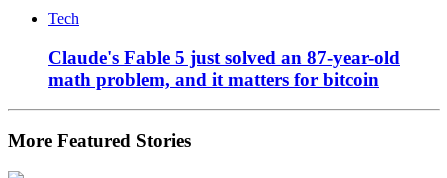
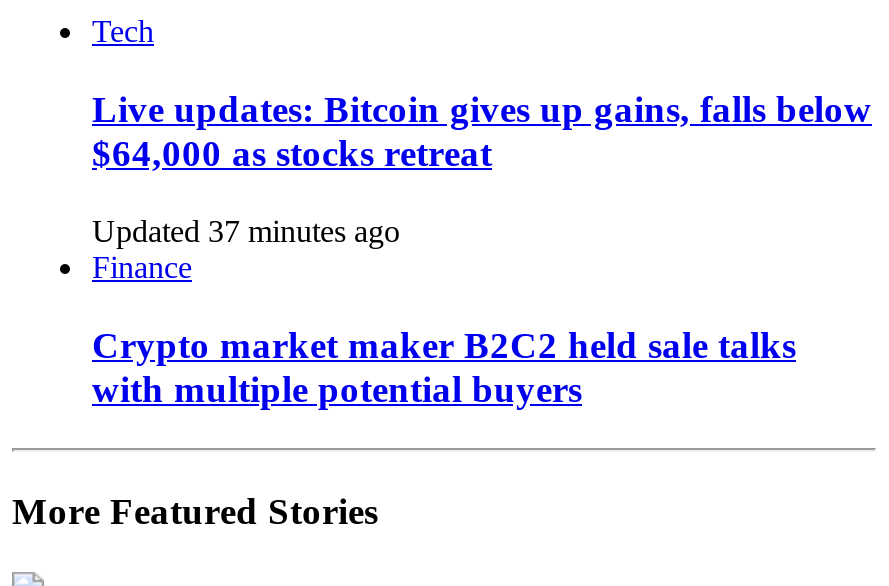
[48,46,400,89] Claude's Fable 5 just solved an 87-year-old | math problem, and it matters for bitcoin -> [92,88,872,409] Live updates: Bitcoin gives up gains, falls below | $64,000 as stocks retreat | Updated 37 minutes ago | Finance | Crypto market maker B2C2 held sale talks | with multiple potential buyers

